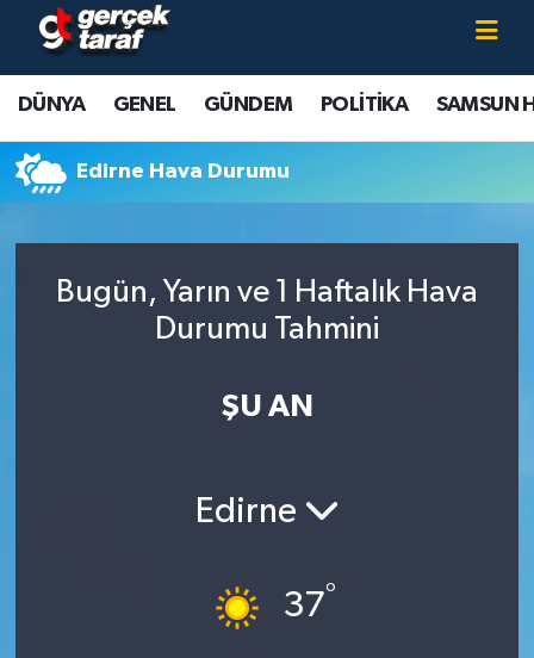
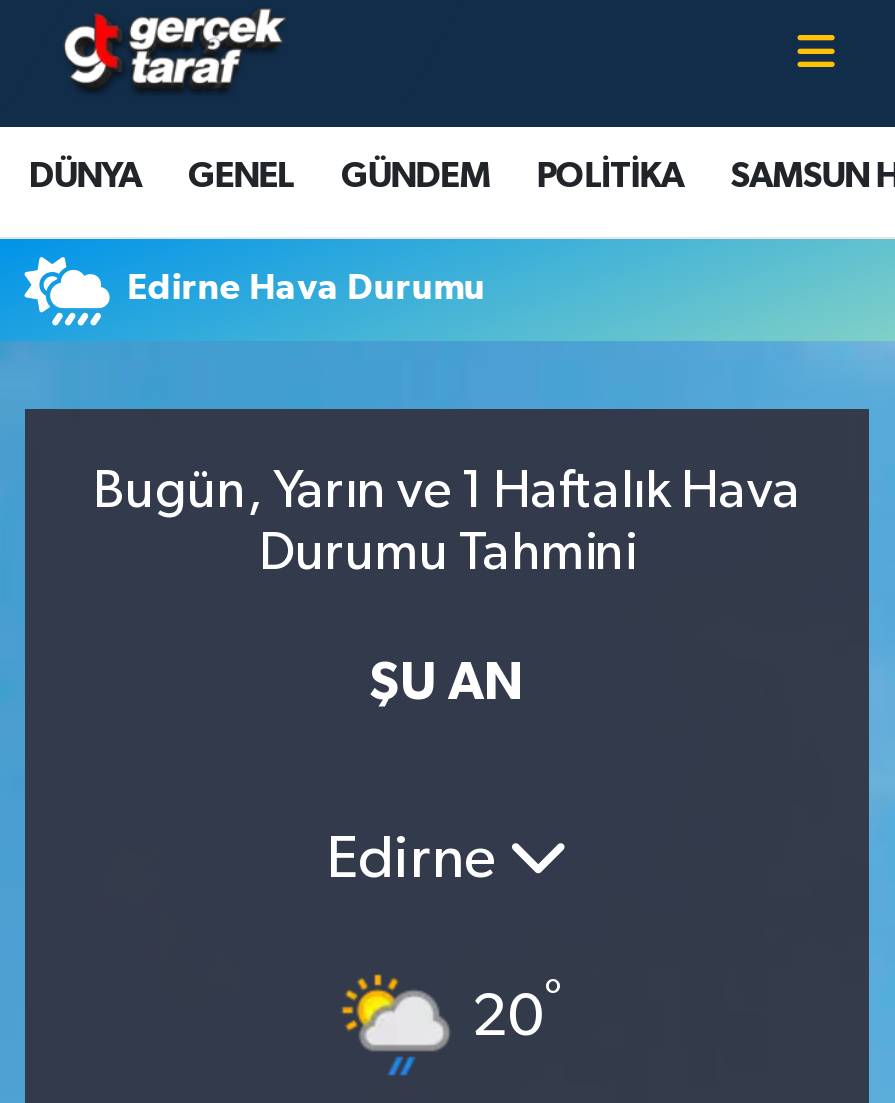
[205,581,336,640] [image] | 37° -> [341,973,562,1077] [image] | 20°

